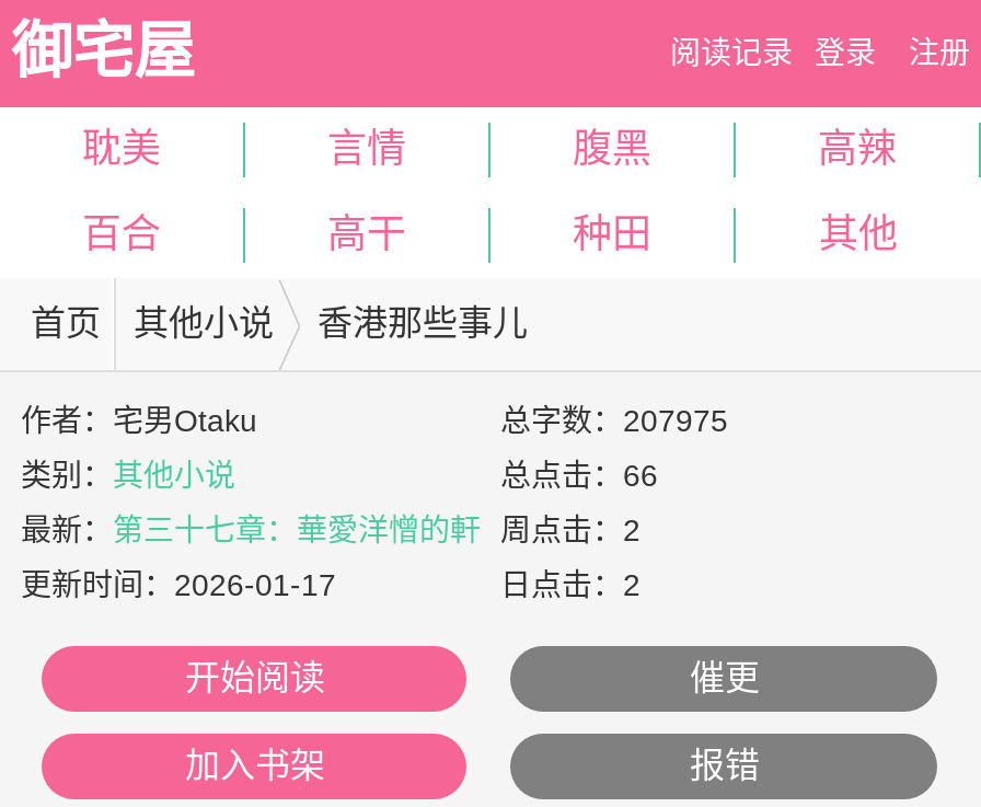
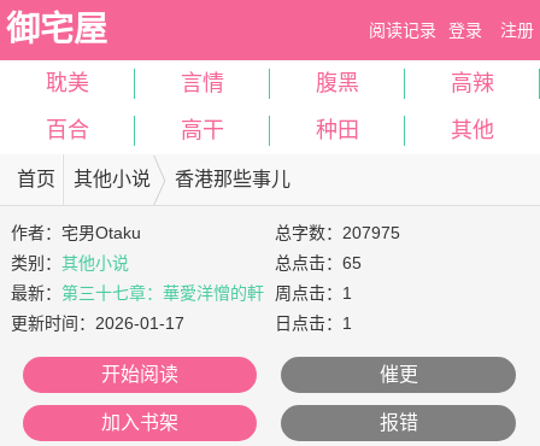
[492,458,658,493] 总点击：66 -> [271,253,362,272] 总点击：65
[21,512,640,547] 最新：第三十七章：華愛洋憎的軒 周点击：2 -> [11,283,353,303] 最新：第三十七章：華愛洋憎的軒 周点击：1
[492,567,640,602] 日点击：2 -> [271,313,353,333] 日点击：1

